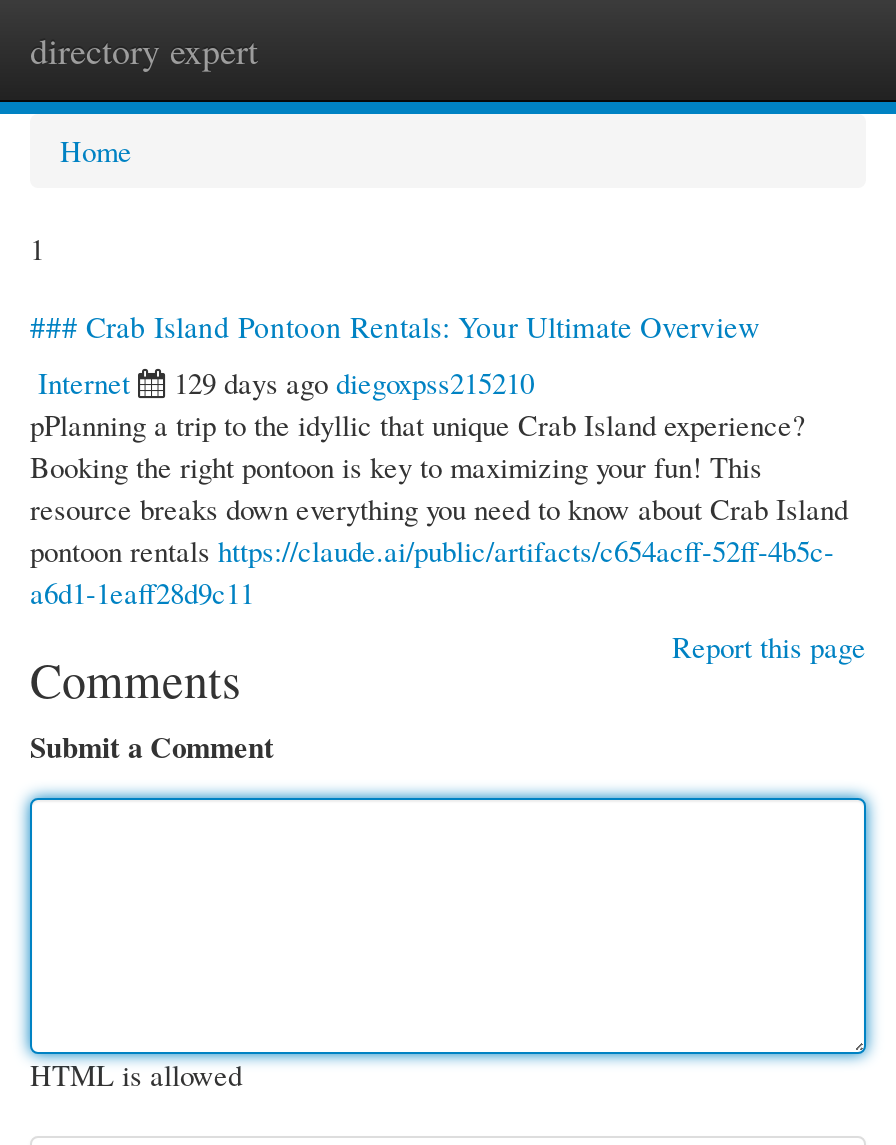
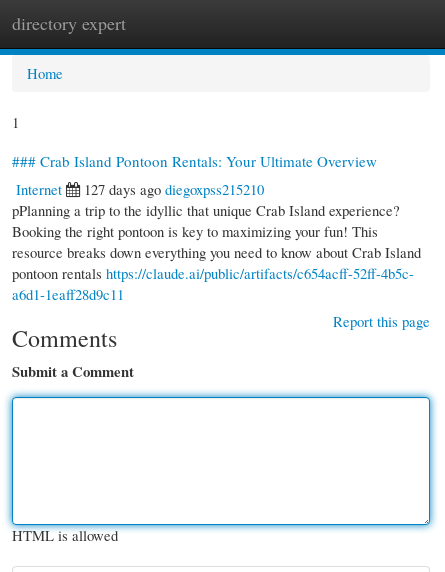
[174,362,534,402] 129 days ago diegoxpss215210 -> [84,179,264,199] 127 days ago diegoxpss215210

